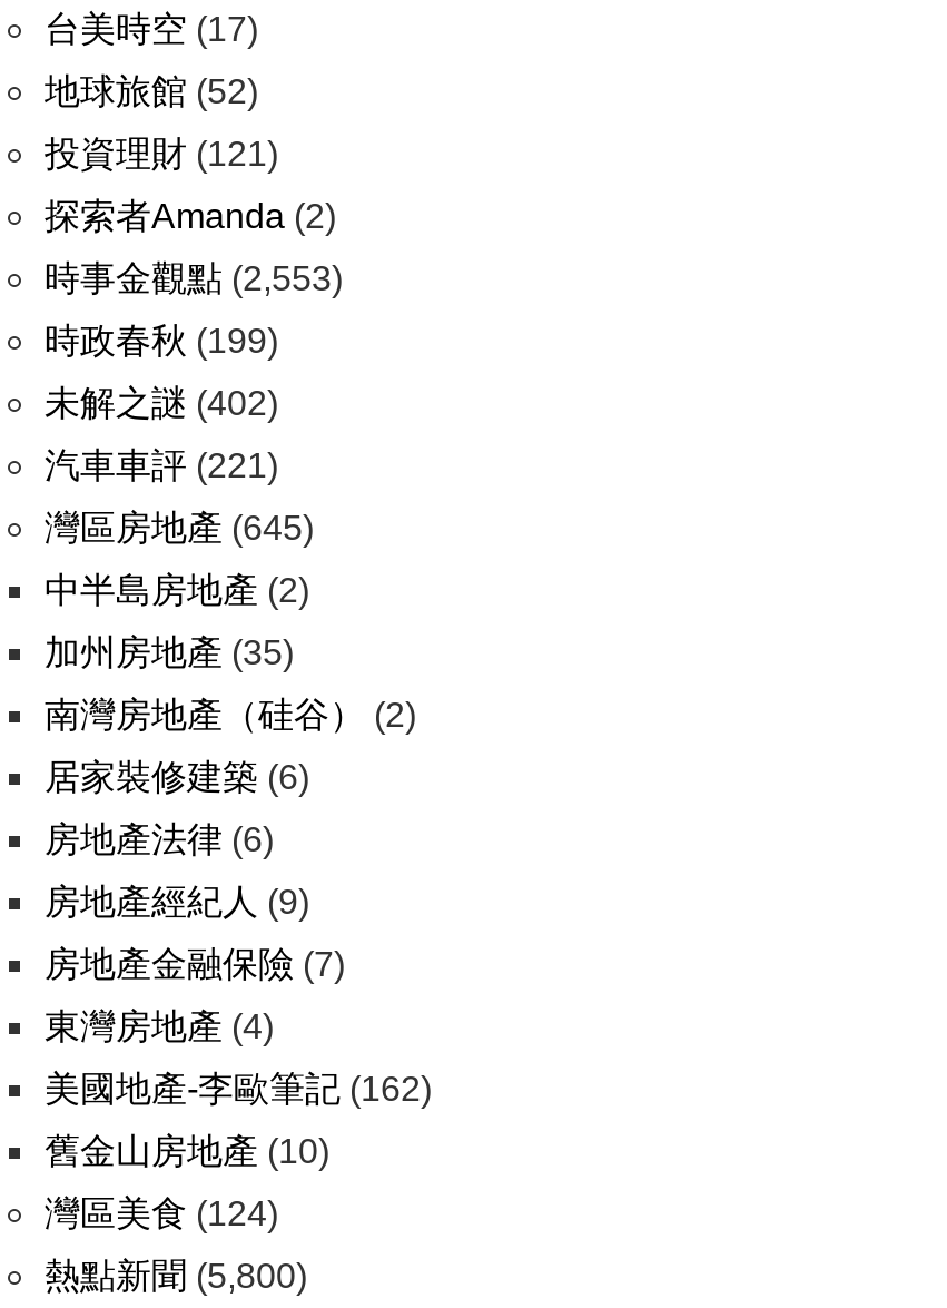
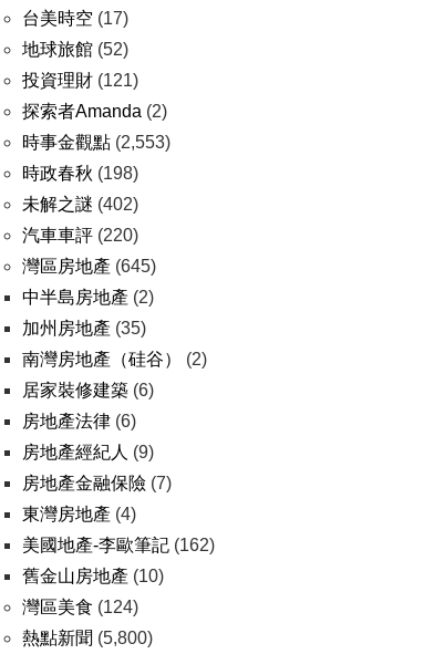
[45,322,278,360] 時政春秋(199) -> [22,164,138,183] 時政春秋(198)
[45,446,278,484] 汽車車評(221) -> [22,226,138,245] 汽車車評(220)

